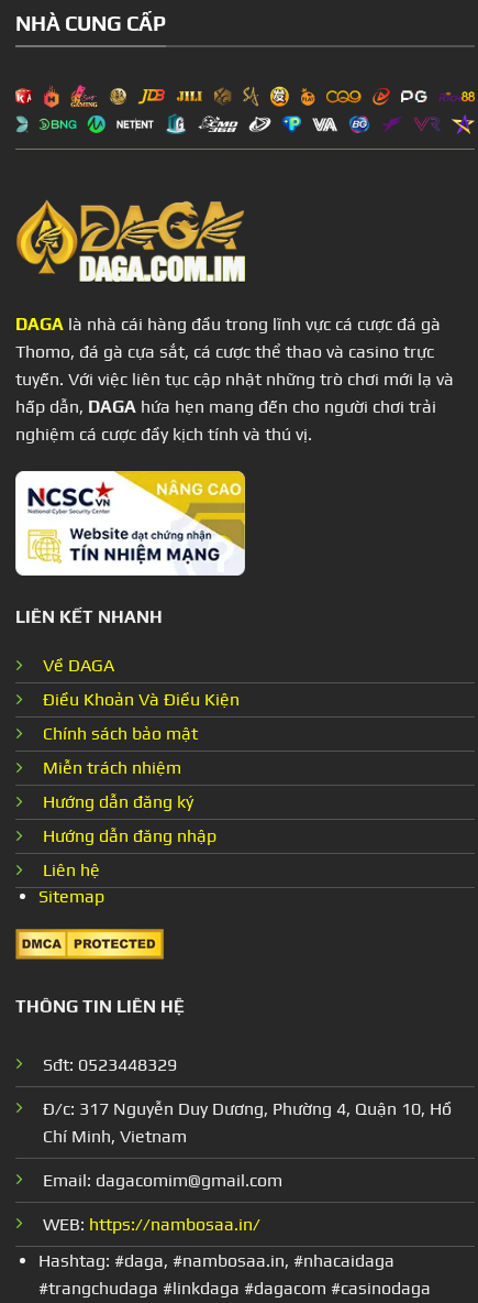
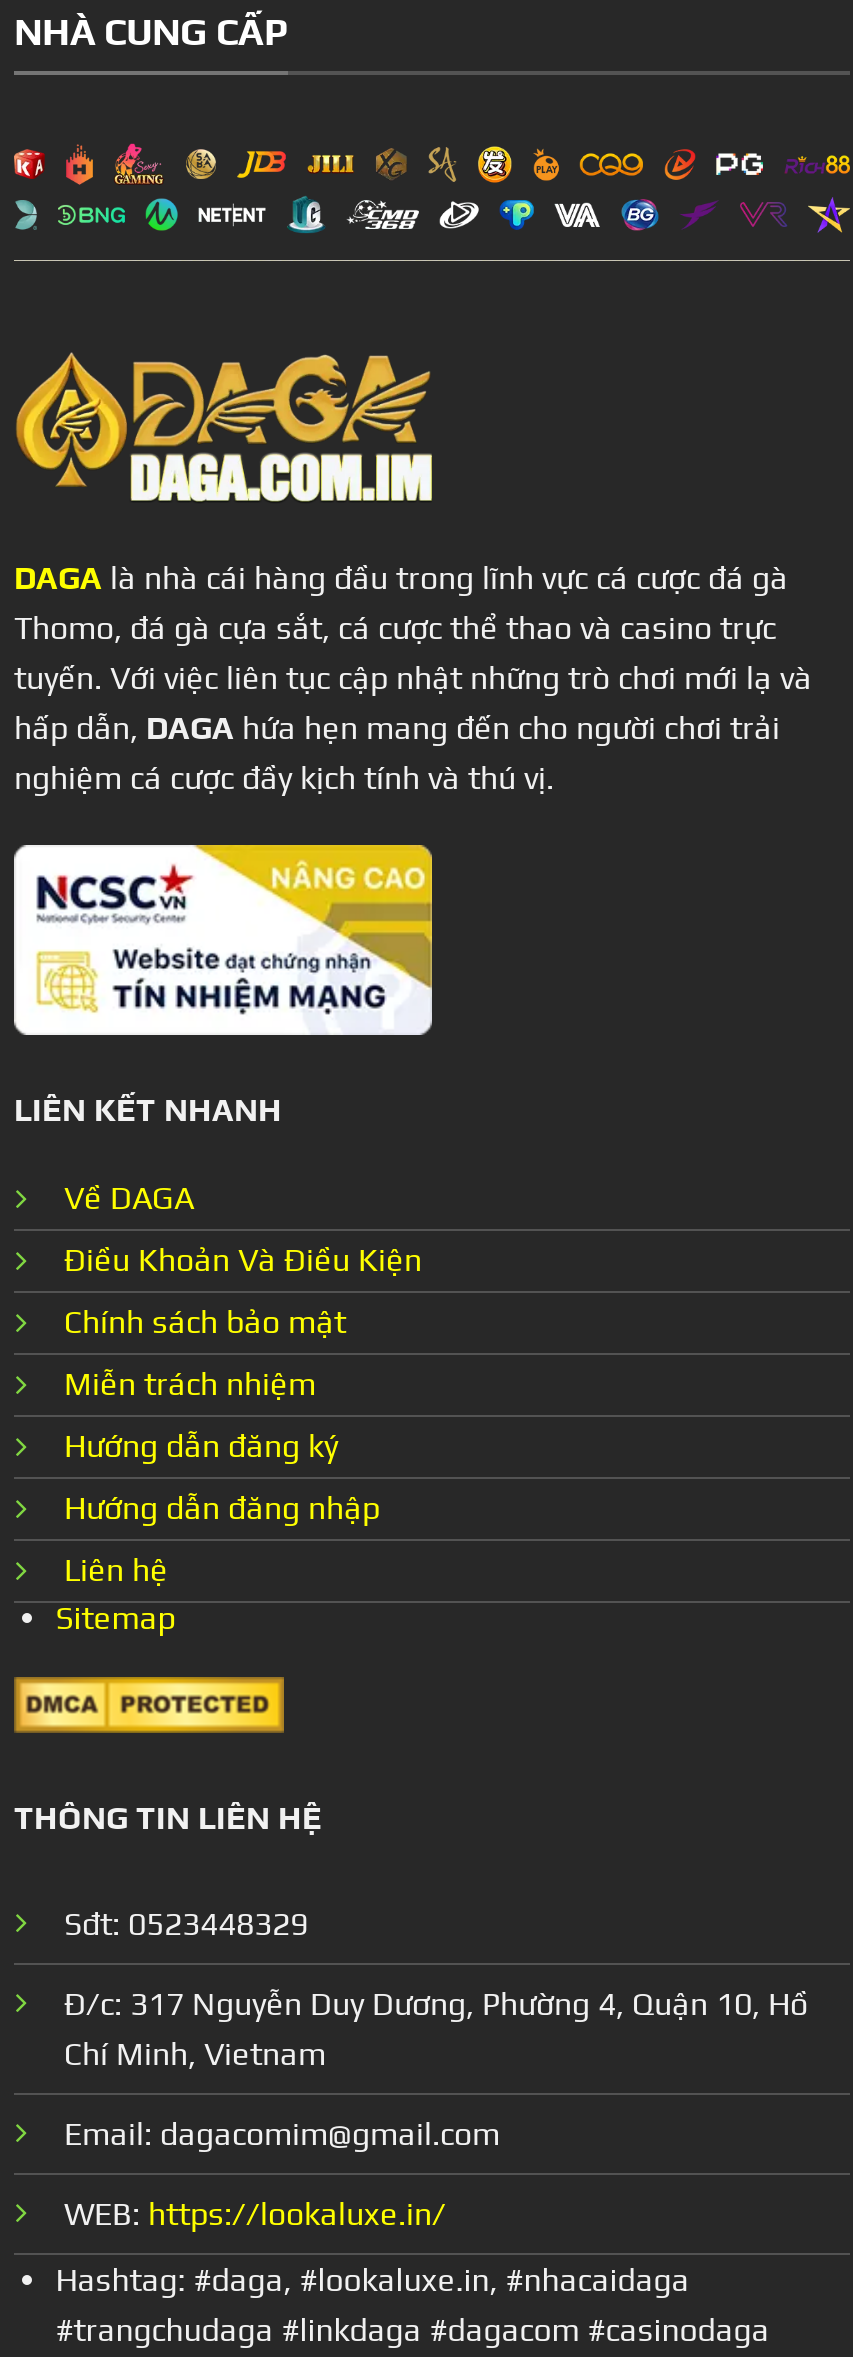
[43,1214,260,1235] WEB: https://nambosaa.in/ -> [64,2195,446,2233] WEB: https://lookaluxe.in/
[38,1250,394,1271] Hashtag: #daga, #nambosaa.in, #nhacaidaga -> [56,2261,690,2299] Hashtag: #daga, #lookaluxe.in, #nhacaidaga

